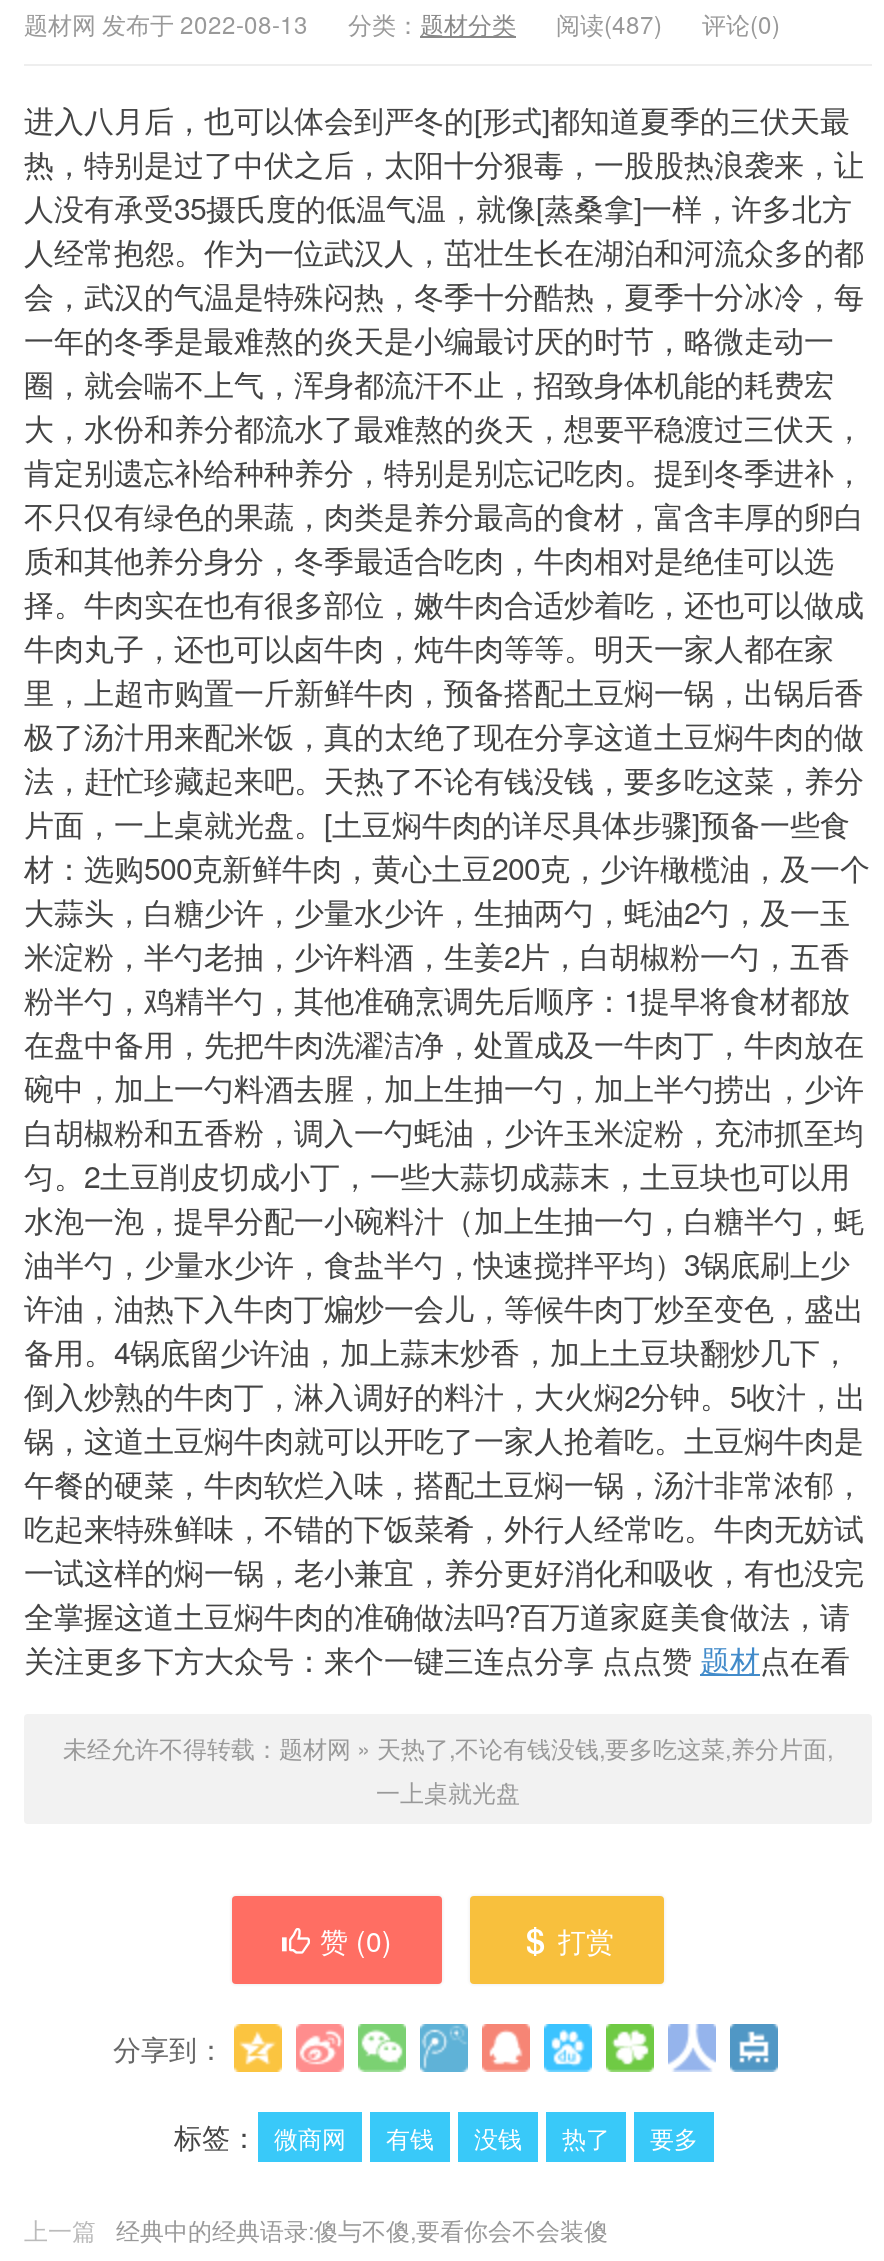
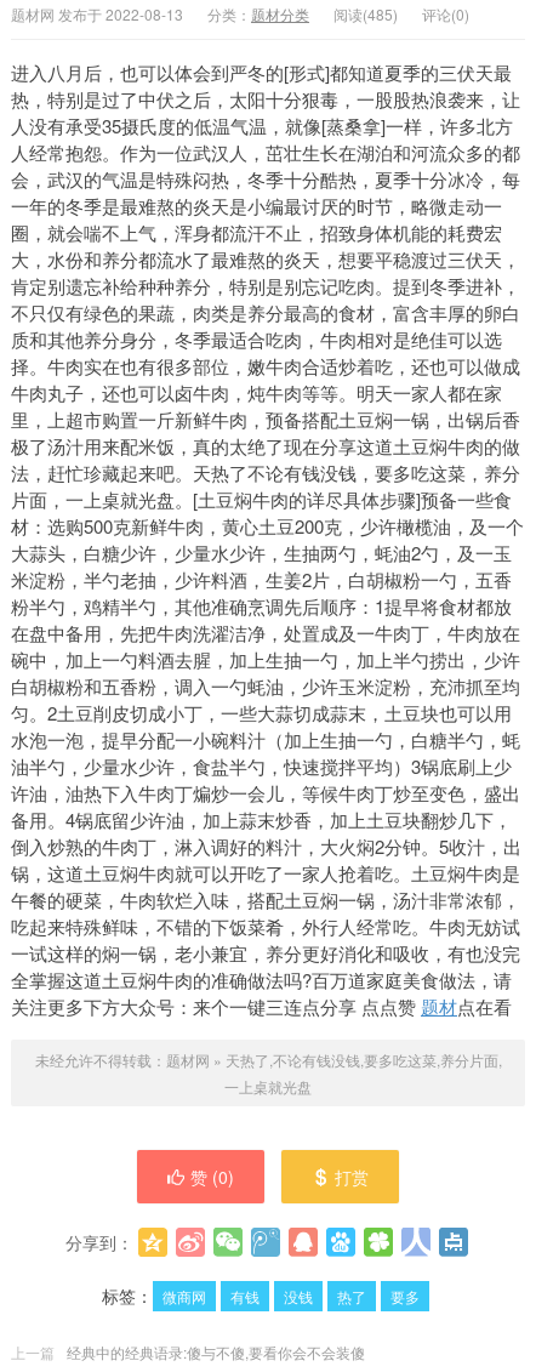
[24,6,780,40] 题材网 发布于 2022-08-13 分类：题材分类 阅读(487) 评论(0) -> [11,4,469,24] 题材网 发布于 2022-08-13 分类：题材分类 阅读(485) 评论(0)

